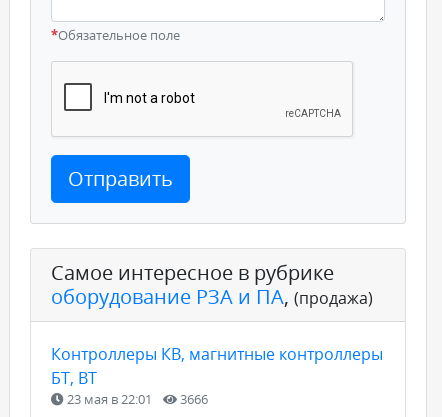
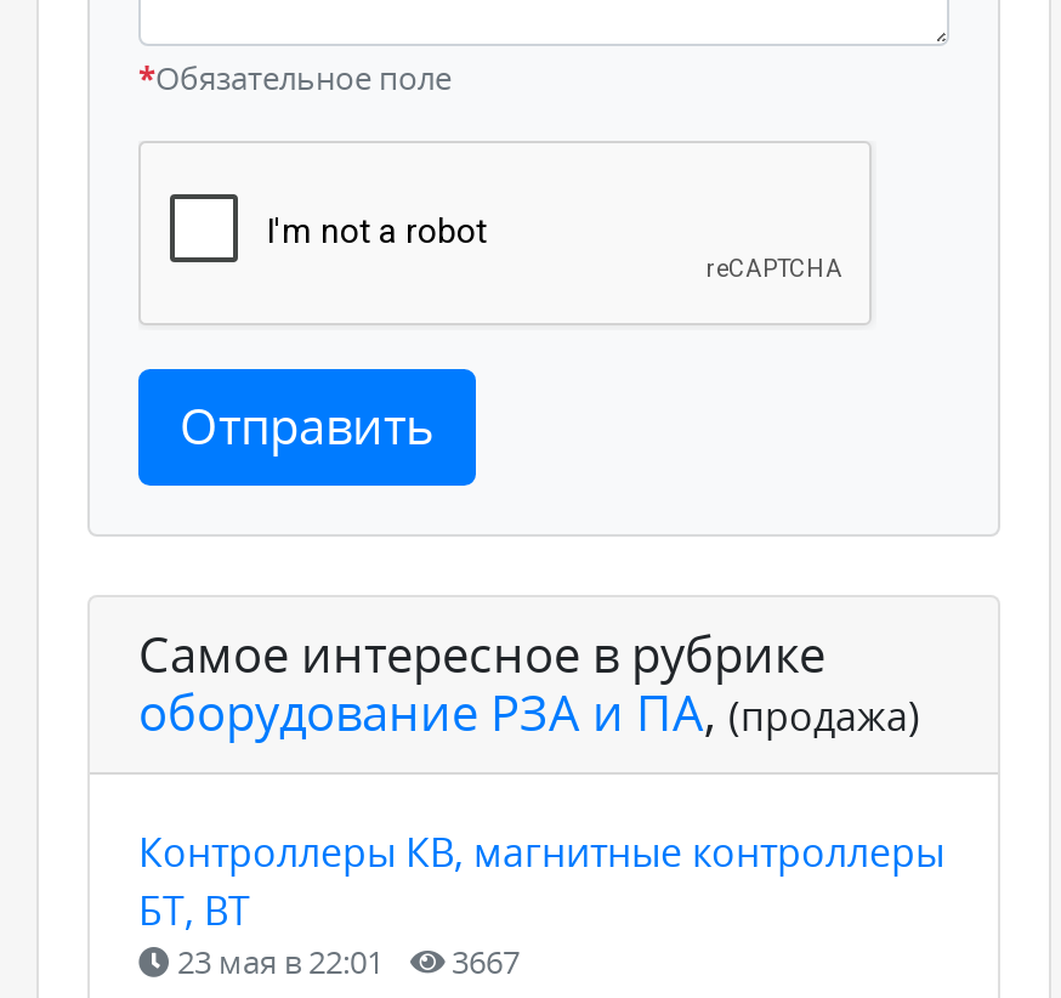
[64,389,208,407] 23 мая в 22:01 3666 -> [170,939,520,982] 23 мая в 22:01 3667

